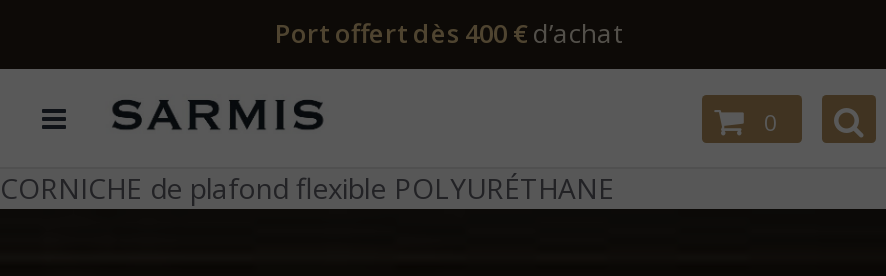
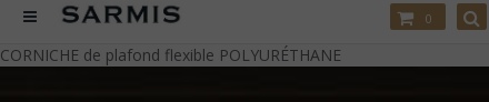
[275,15,621,51] Port offert dès 400 €d’achat -> none

